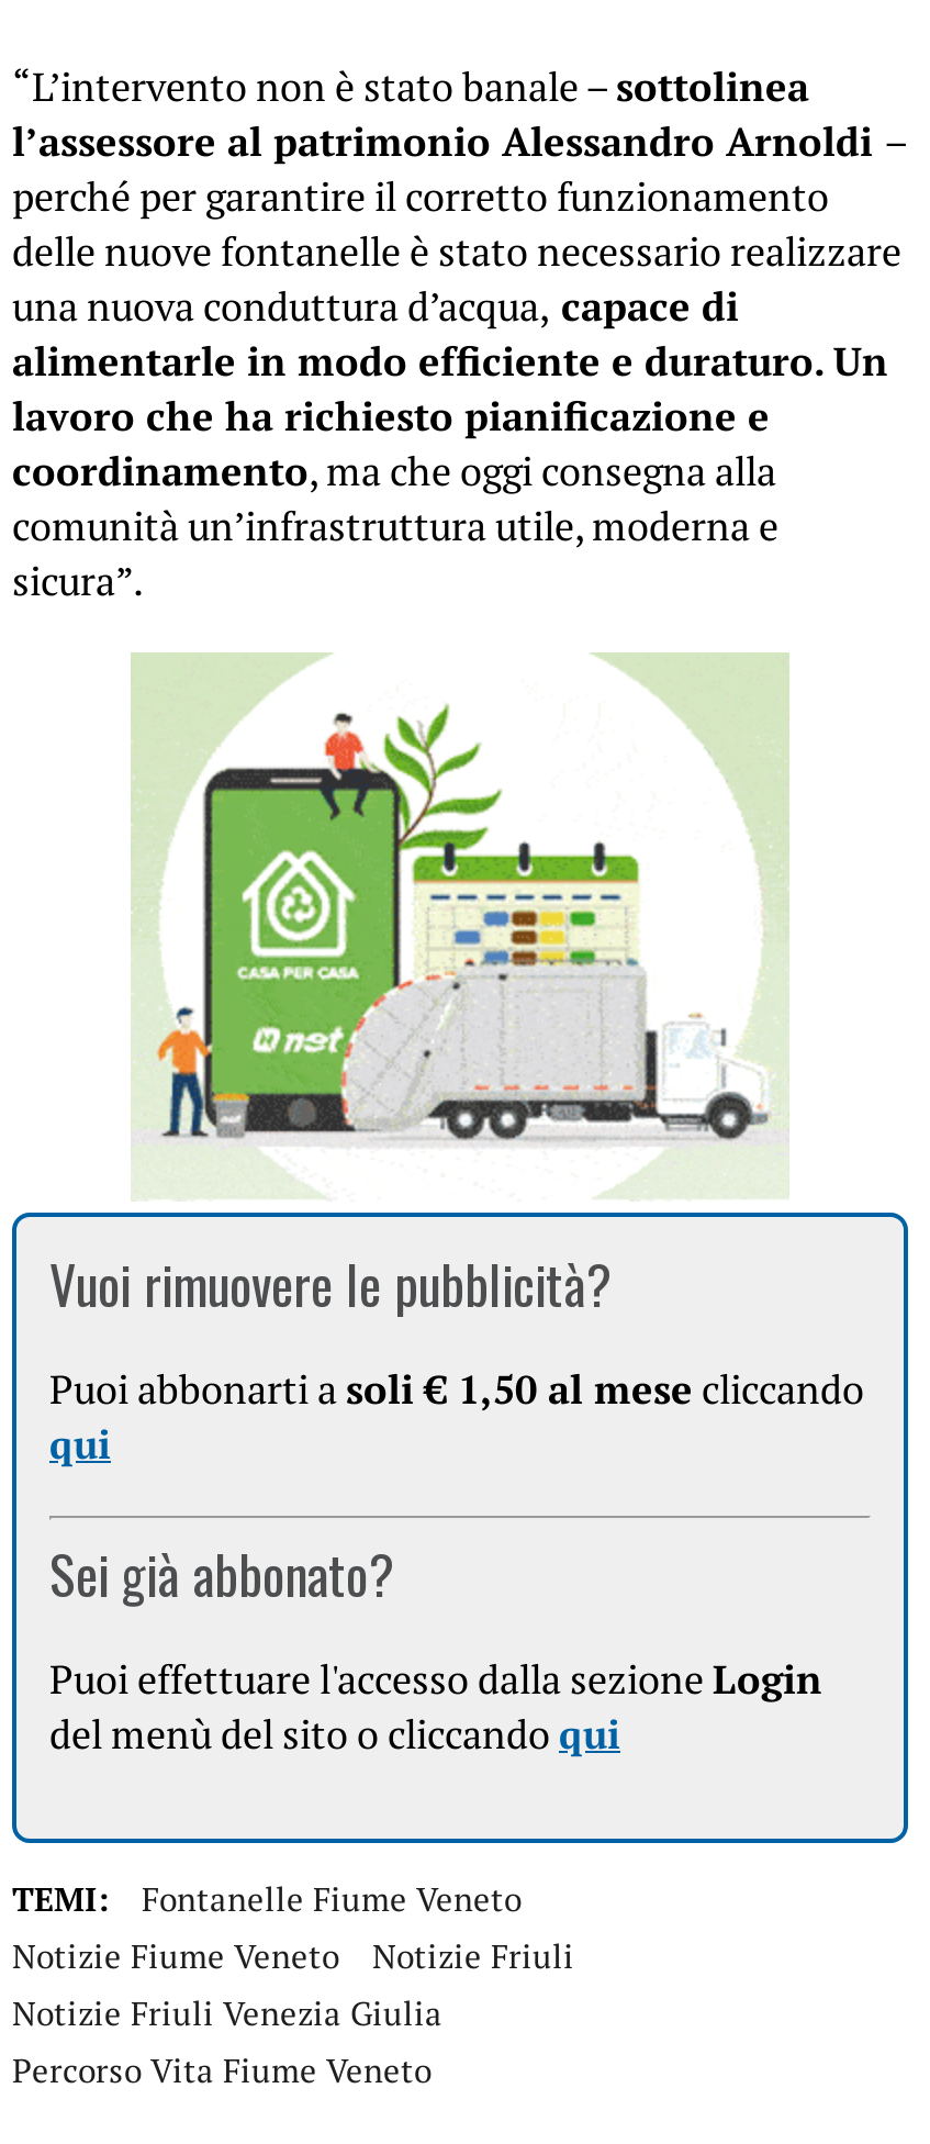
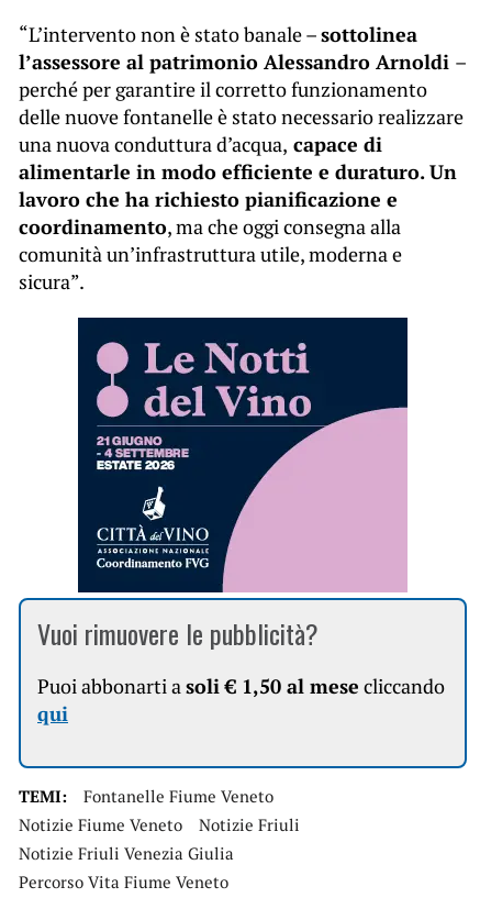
[131,652,789,1202] [image] -> [77,317,409,594] [image]
[49,1532,822,1758] Sei già abbonato? | Puoi effettuare l'accesso dalla sezione Login | del menù del sito o cliccando qui -> none

